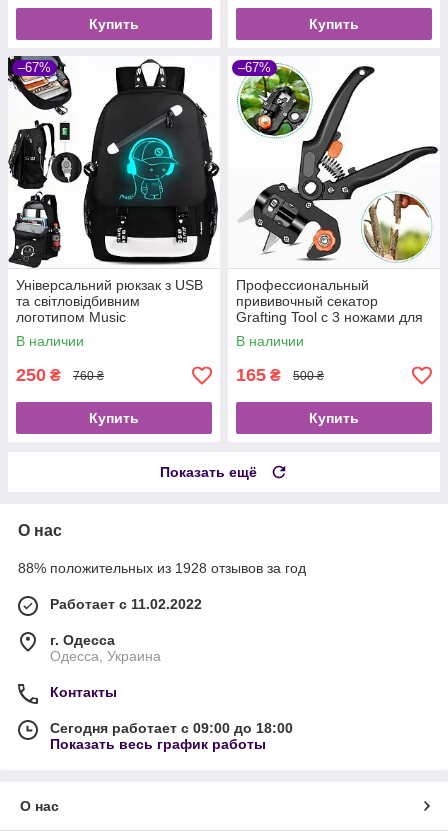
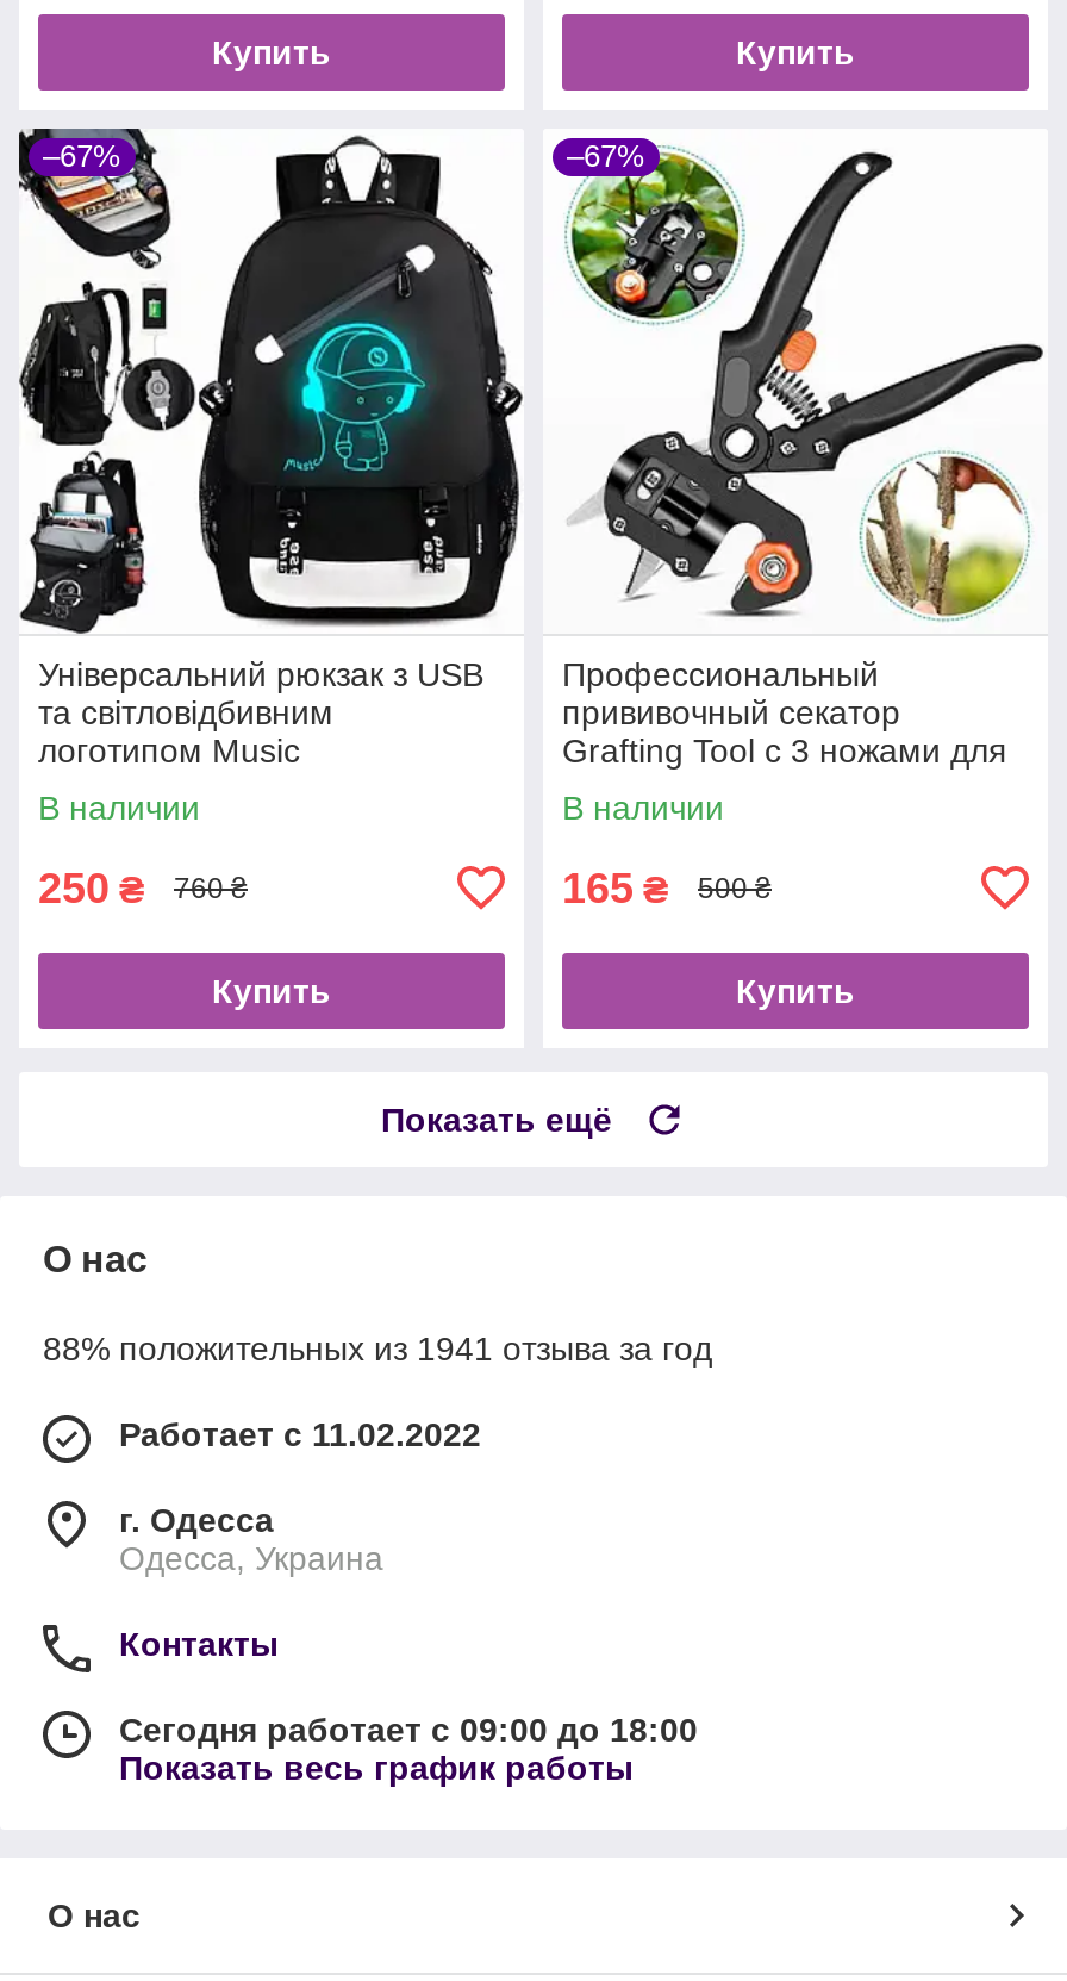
[18,560,306,576] 88% положительных из 1928 отзывов за год -> [43,1329,712,1367] 88% положительных из 1941 отзыва за год

